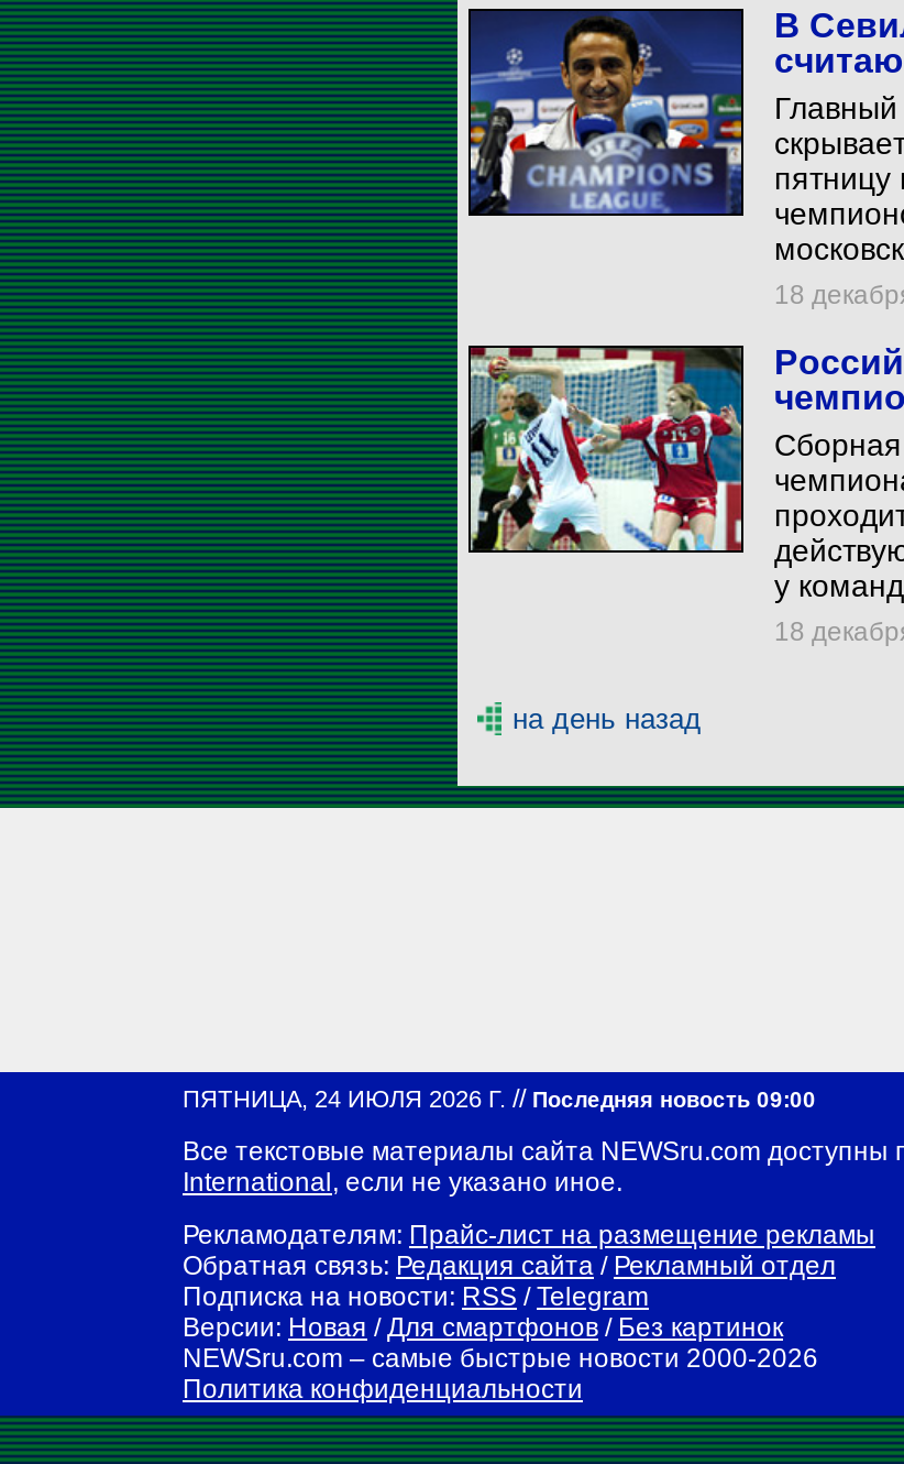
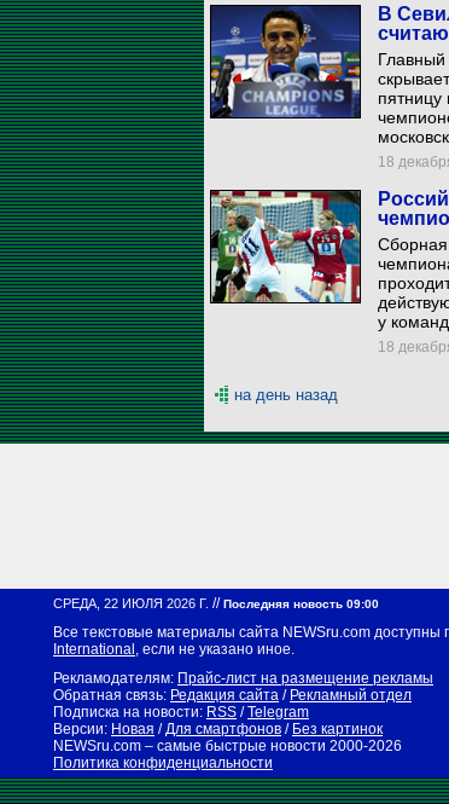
[183,1083,816,1114] ПЯТНИЦА, 24 ИЮЛЯ 2026 Г. // Последняя новость 09:00 -> [53,595,379,612] СРЕДА, 22 ИЮЛЯ 2026 Г. // Последняя новость 09:00

